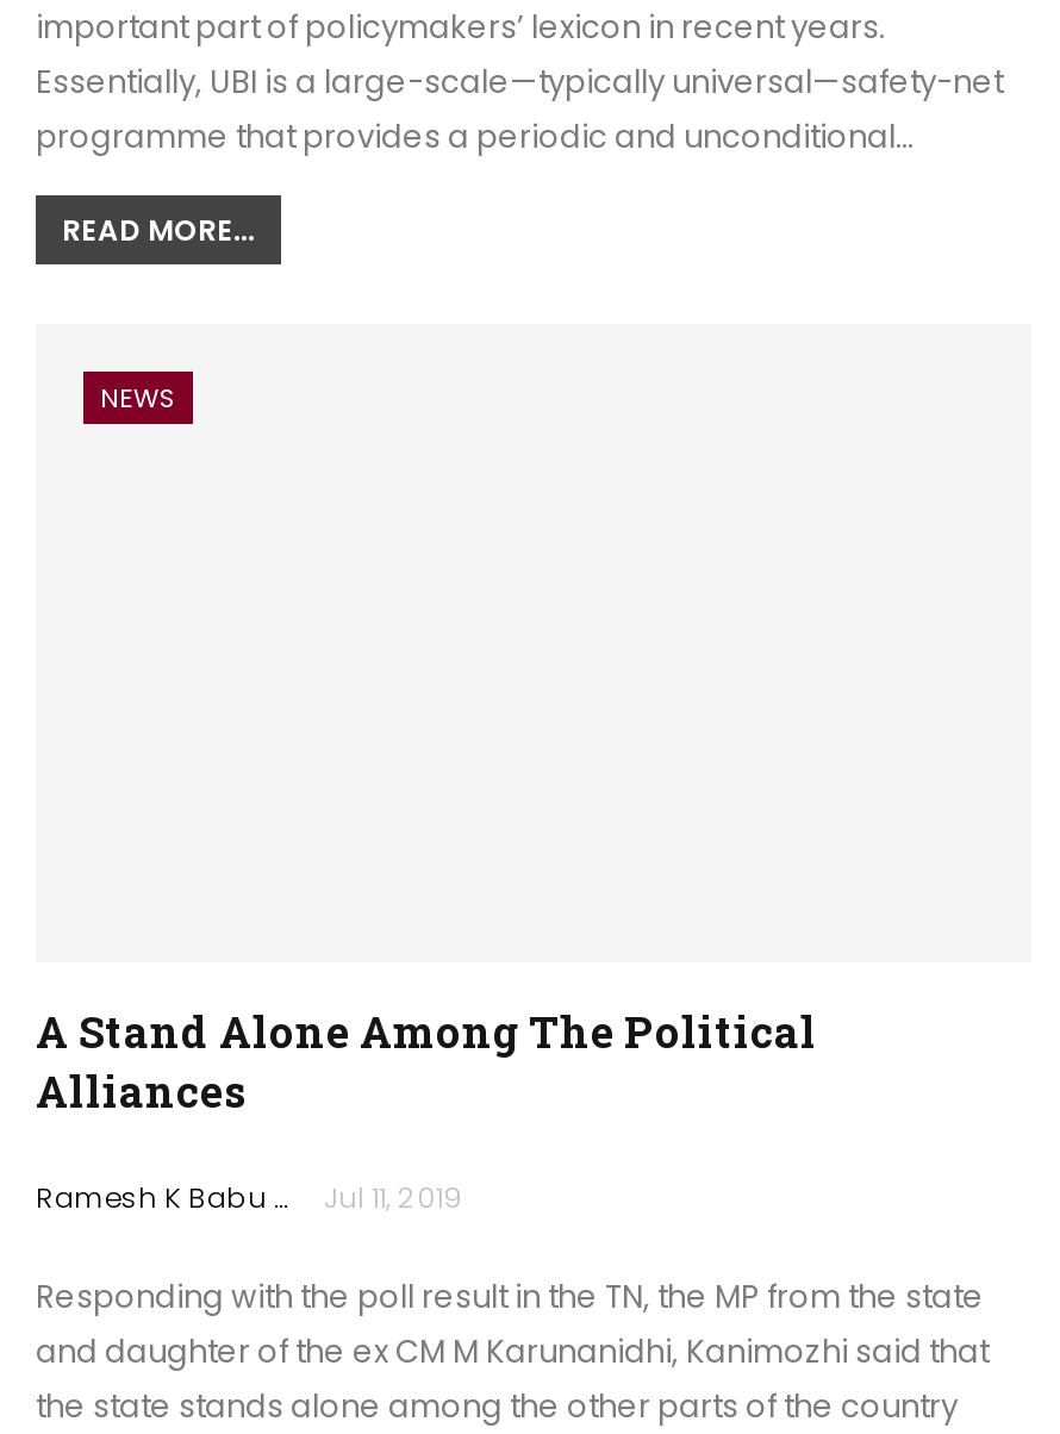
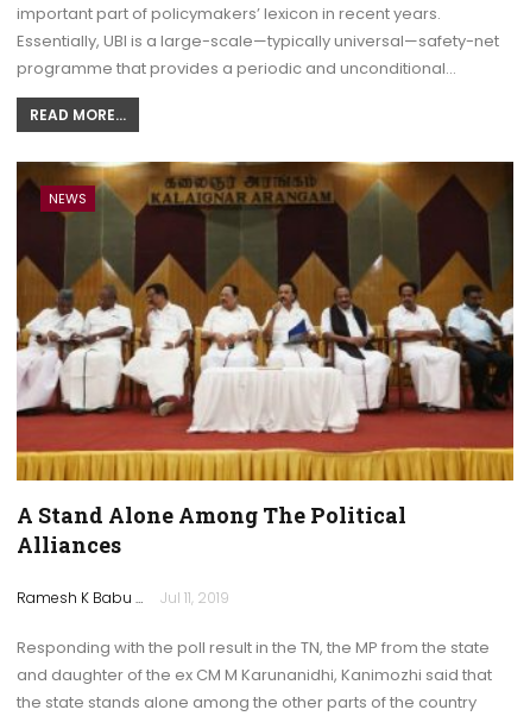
none -> [15,161,515,482] [image]

